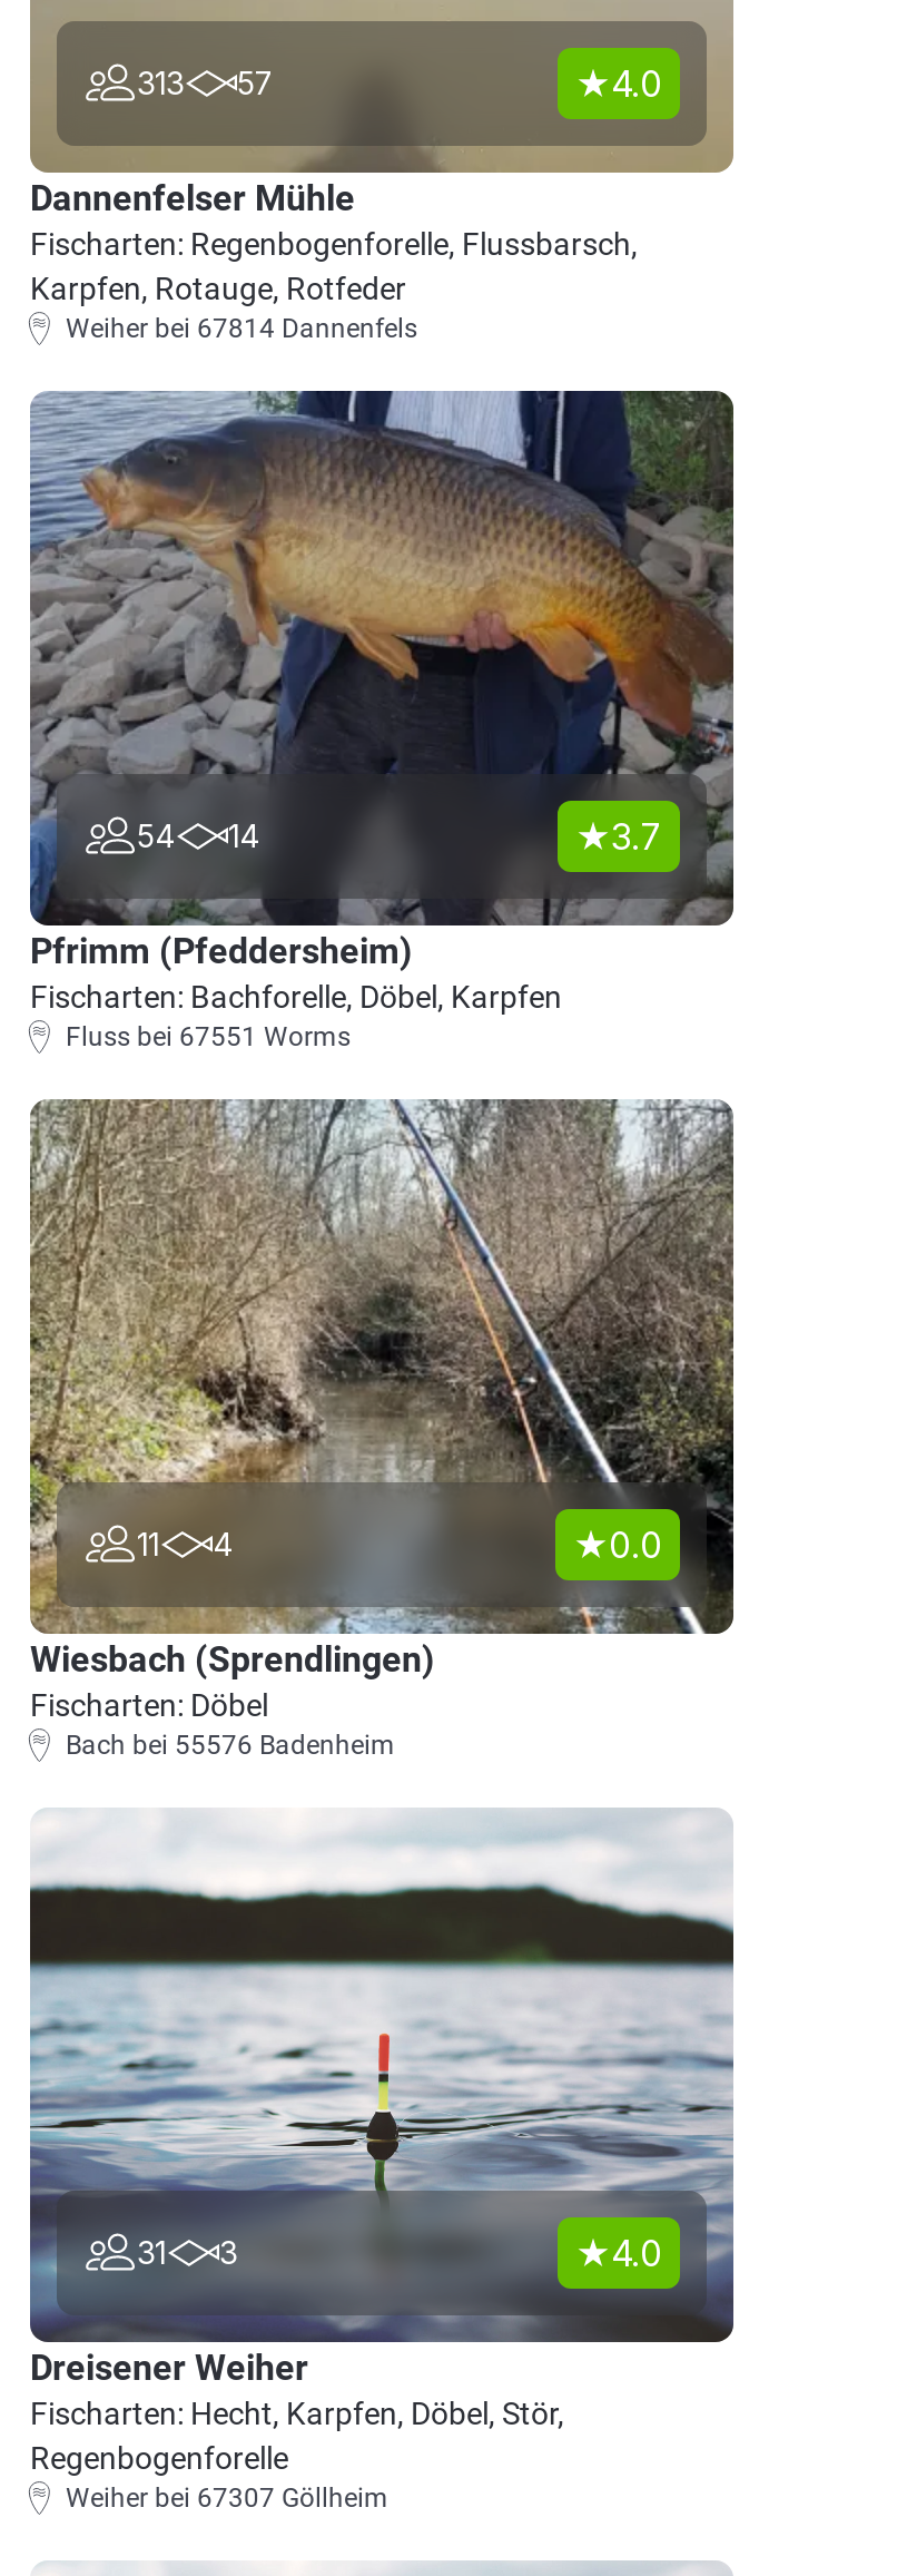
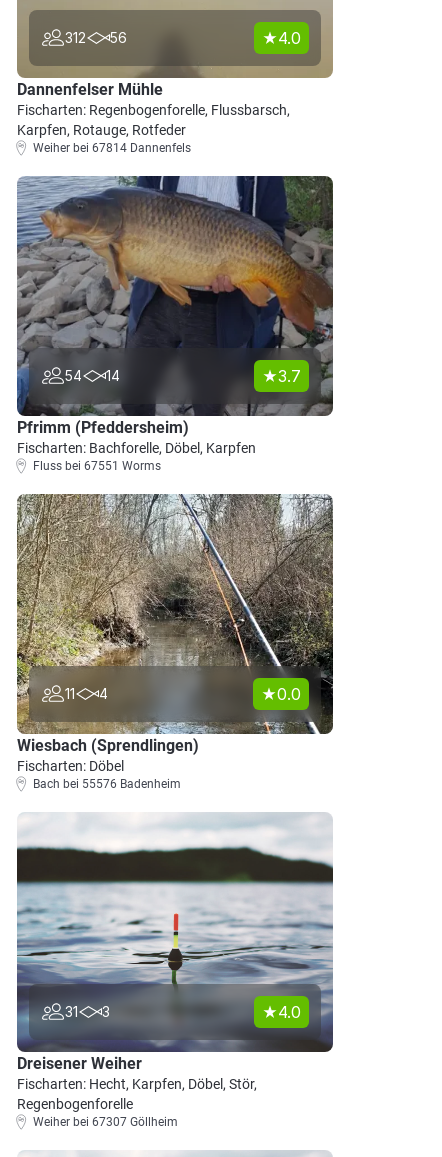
[137,63,184,101] 313 -> [65,29,86,46] 312
[237,63,275,101] 57 -> [110,29,127,46] 56

